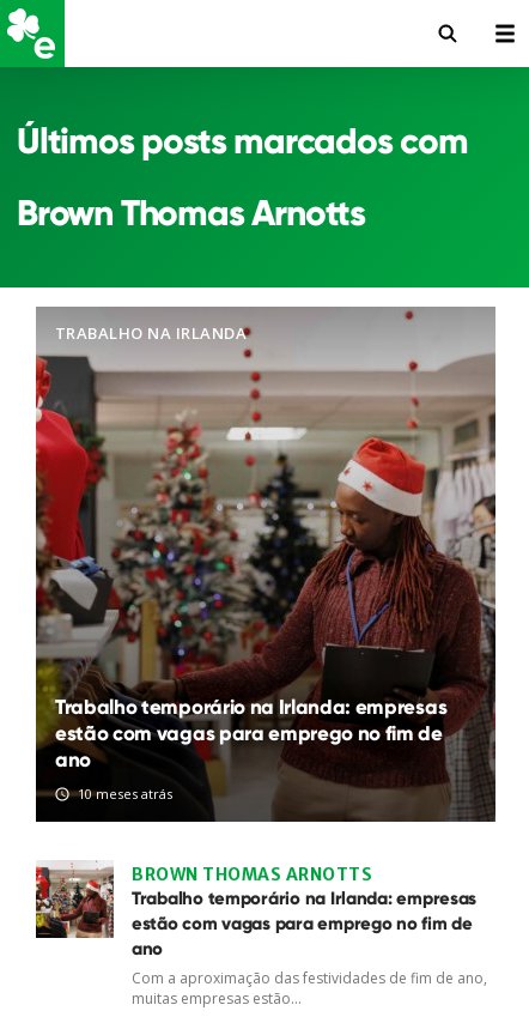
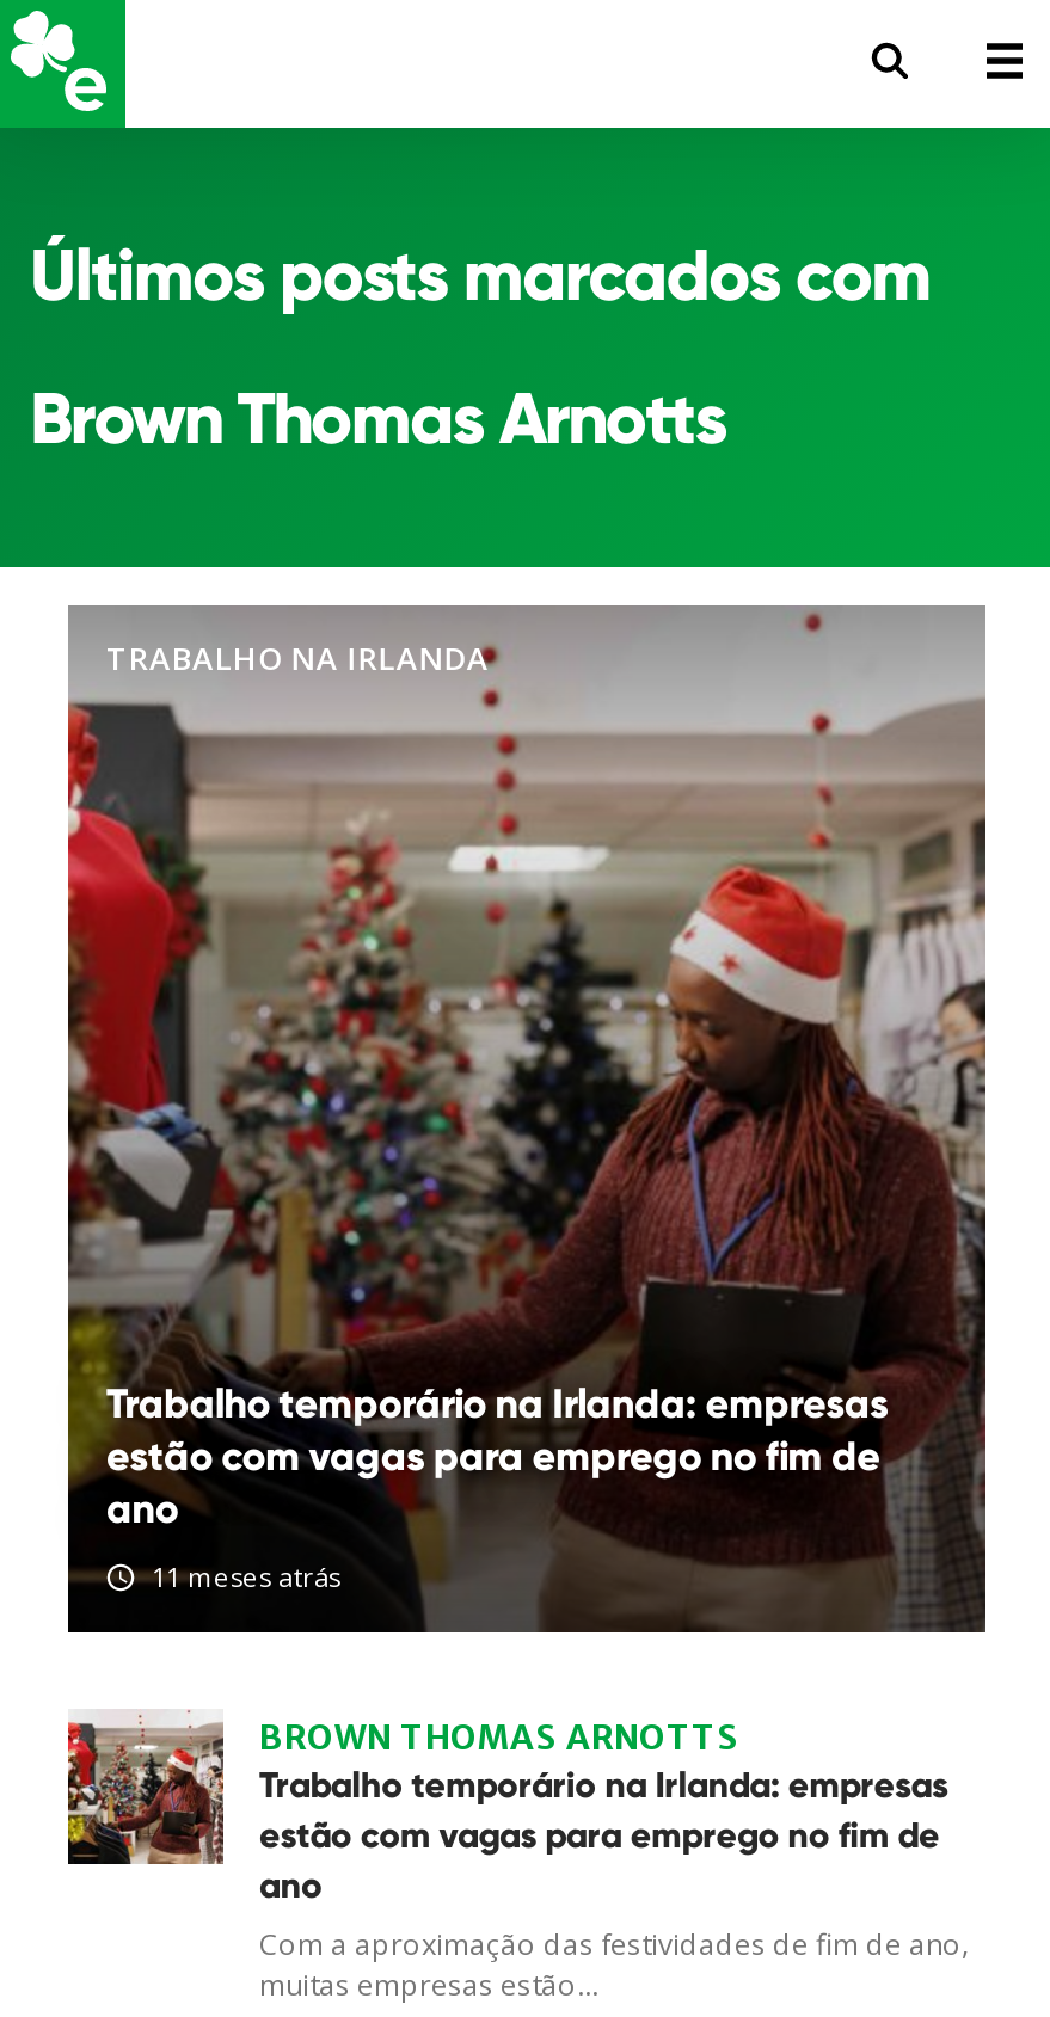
[78,785,172,803] 10 meses atrás -> [152,1558,340,1594] 11 meses atrás

